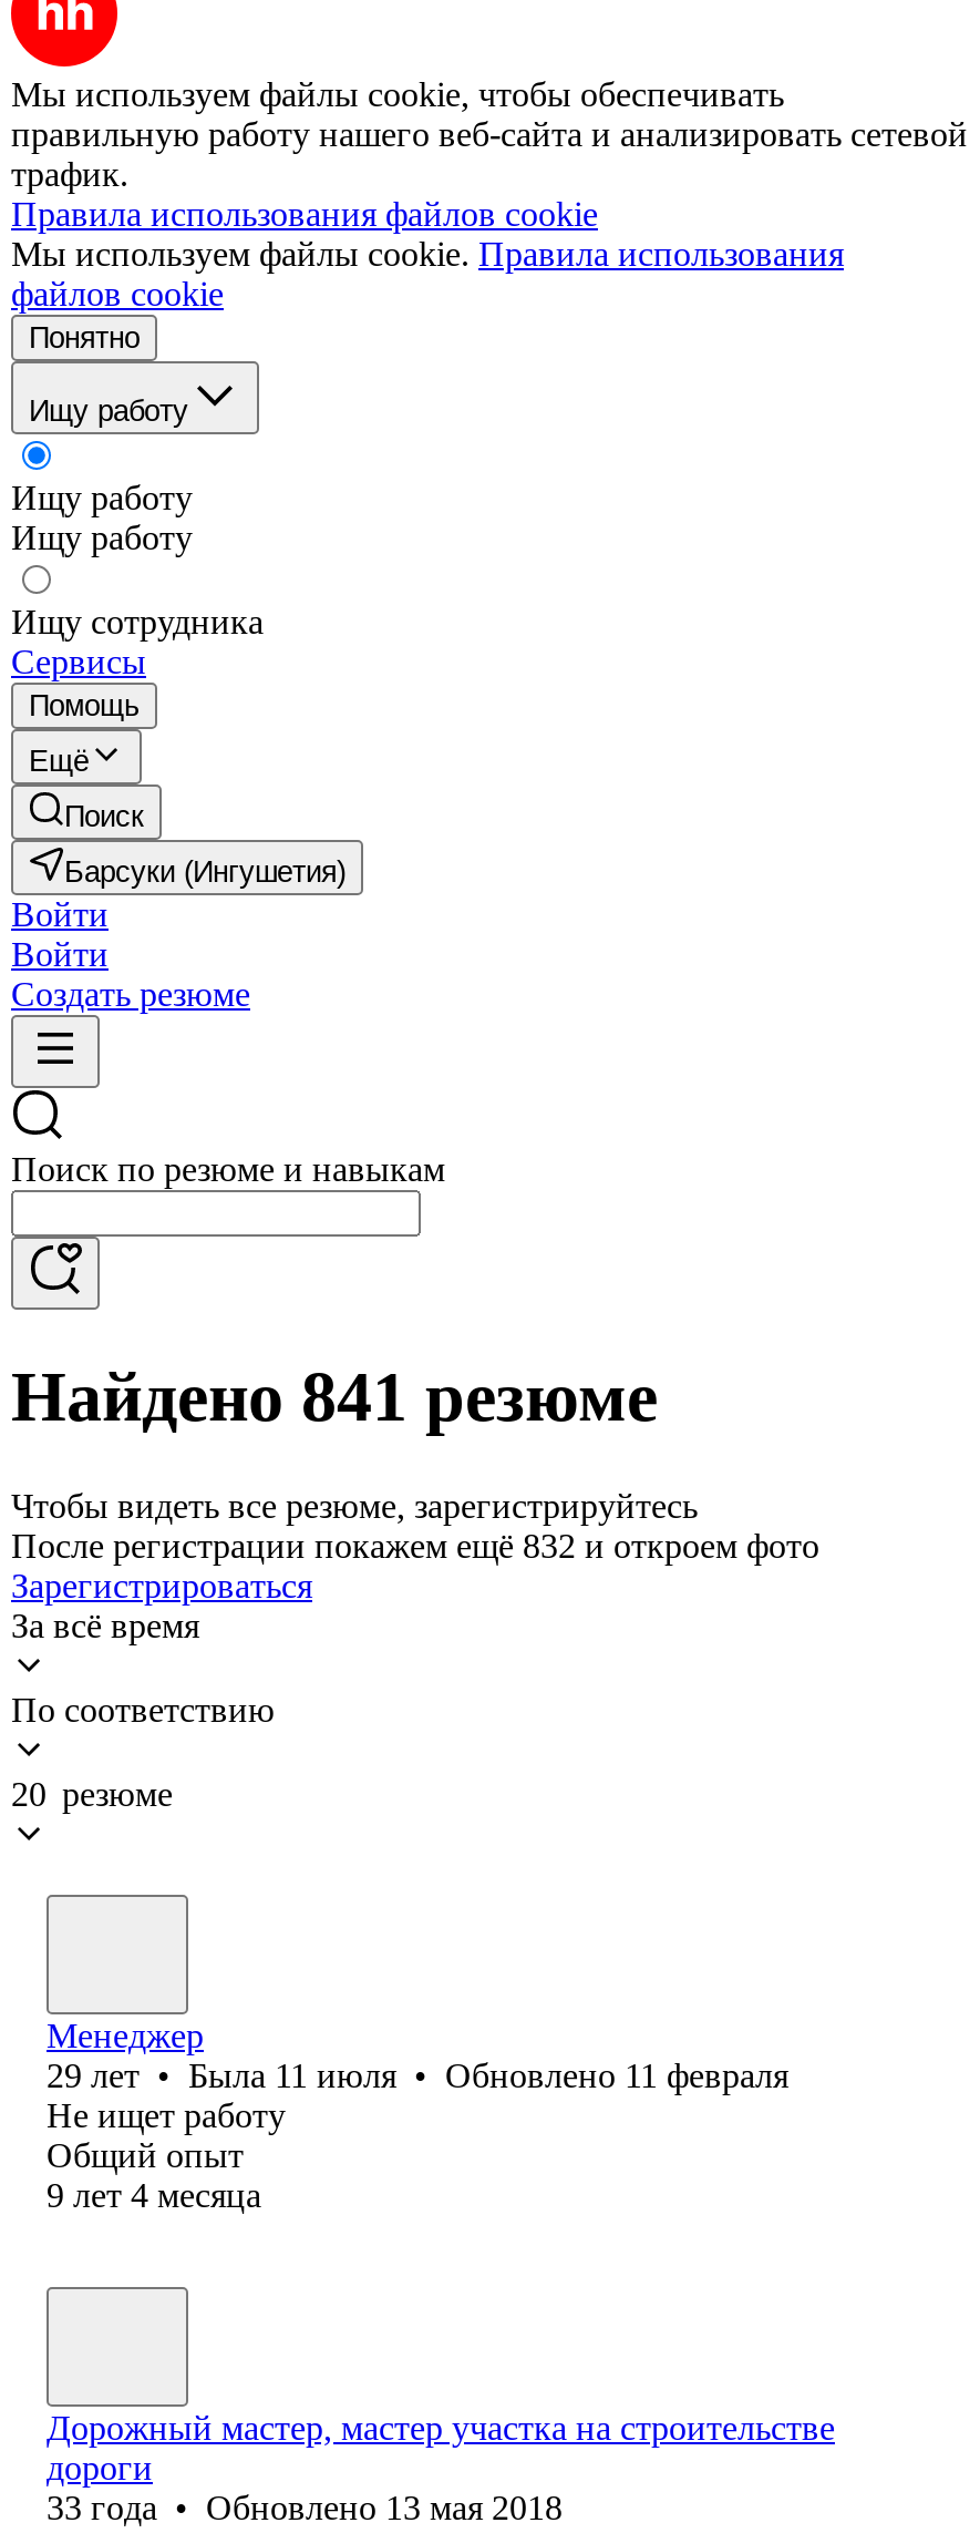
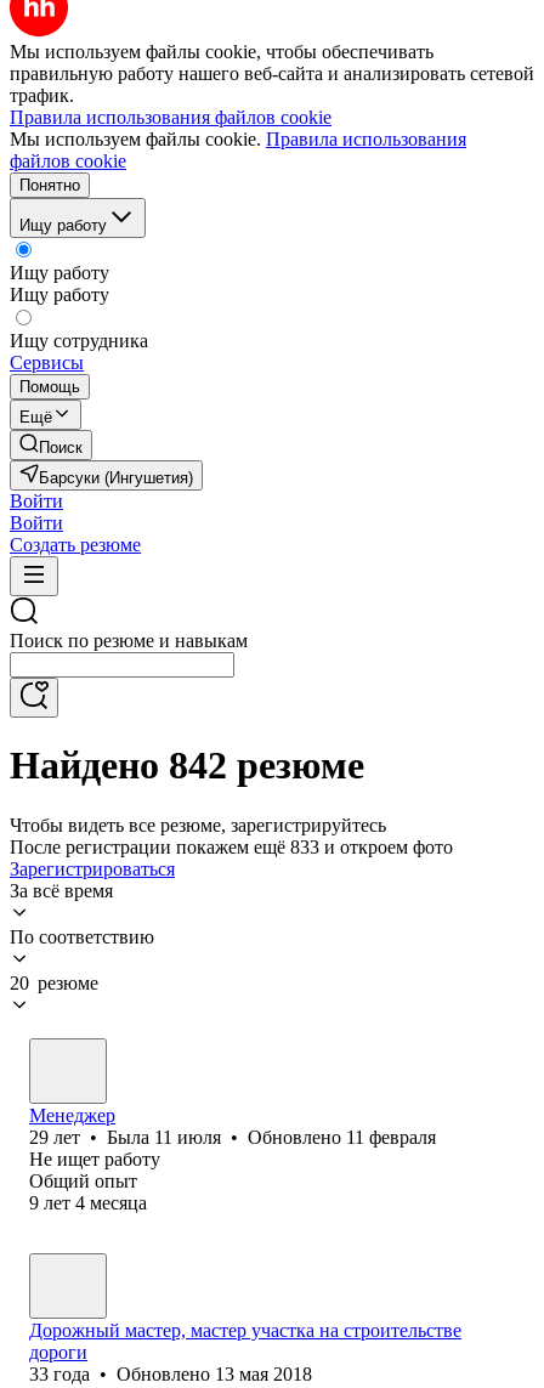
[11,1357,658,1437] Найдено 841 резюме -> [10,744,364,787] Найдено 842 резюме
[11,1527,819,1564] После регистрации покажем ещё 832 и откроем фото -> [10,837,453,857] После регистрации покажем ещё 833 и откроем фото

